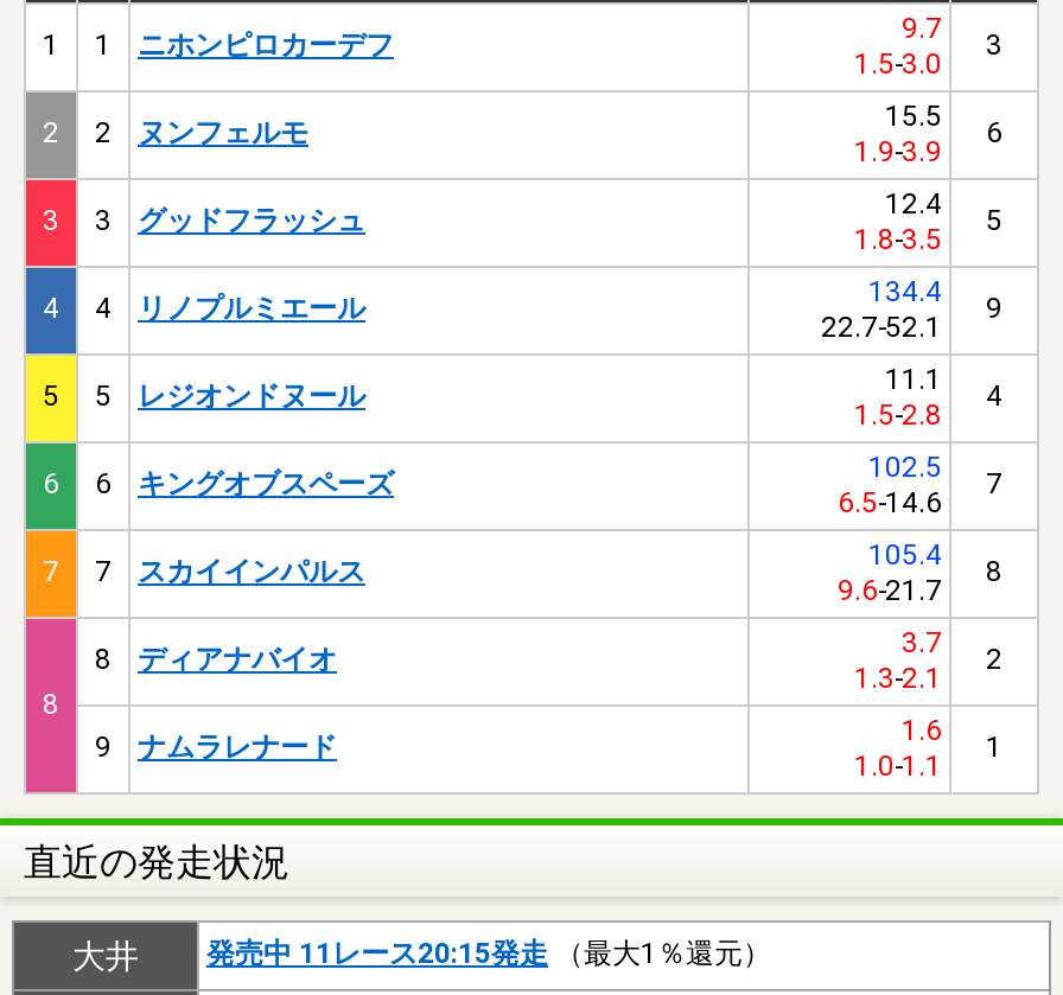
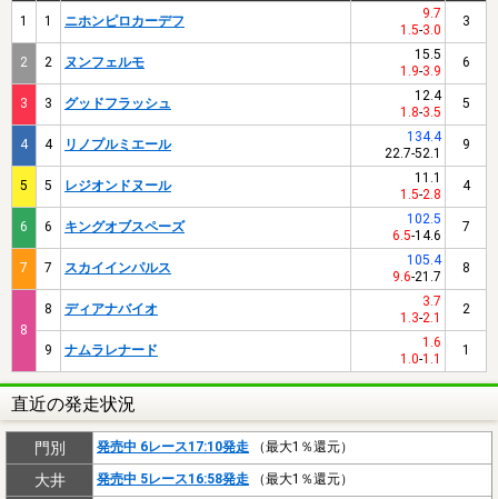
none -> [34,439,353,457] 門別 | 発売中 6レース17:10発走（最大1％還元）
[206,936,771,970] 発売中 11レース20:15発走（最大1％還元） -> [97,471,353,487] 発売中 5レース16:58発走（最大1％還元）

